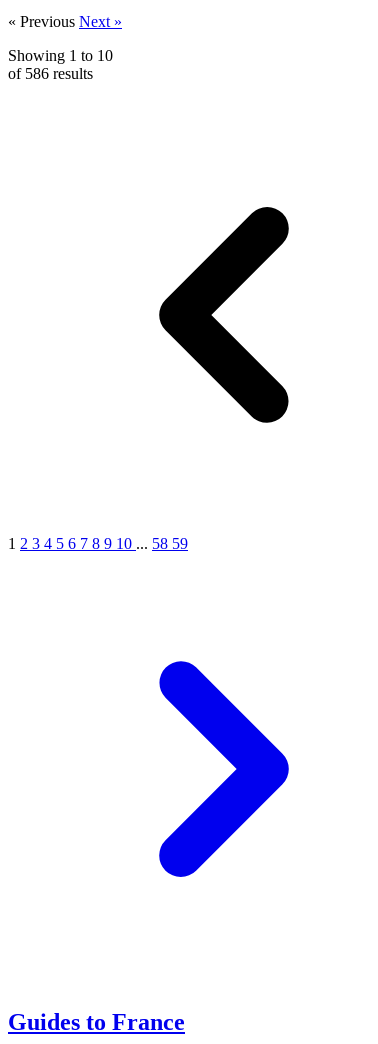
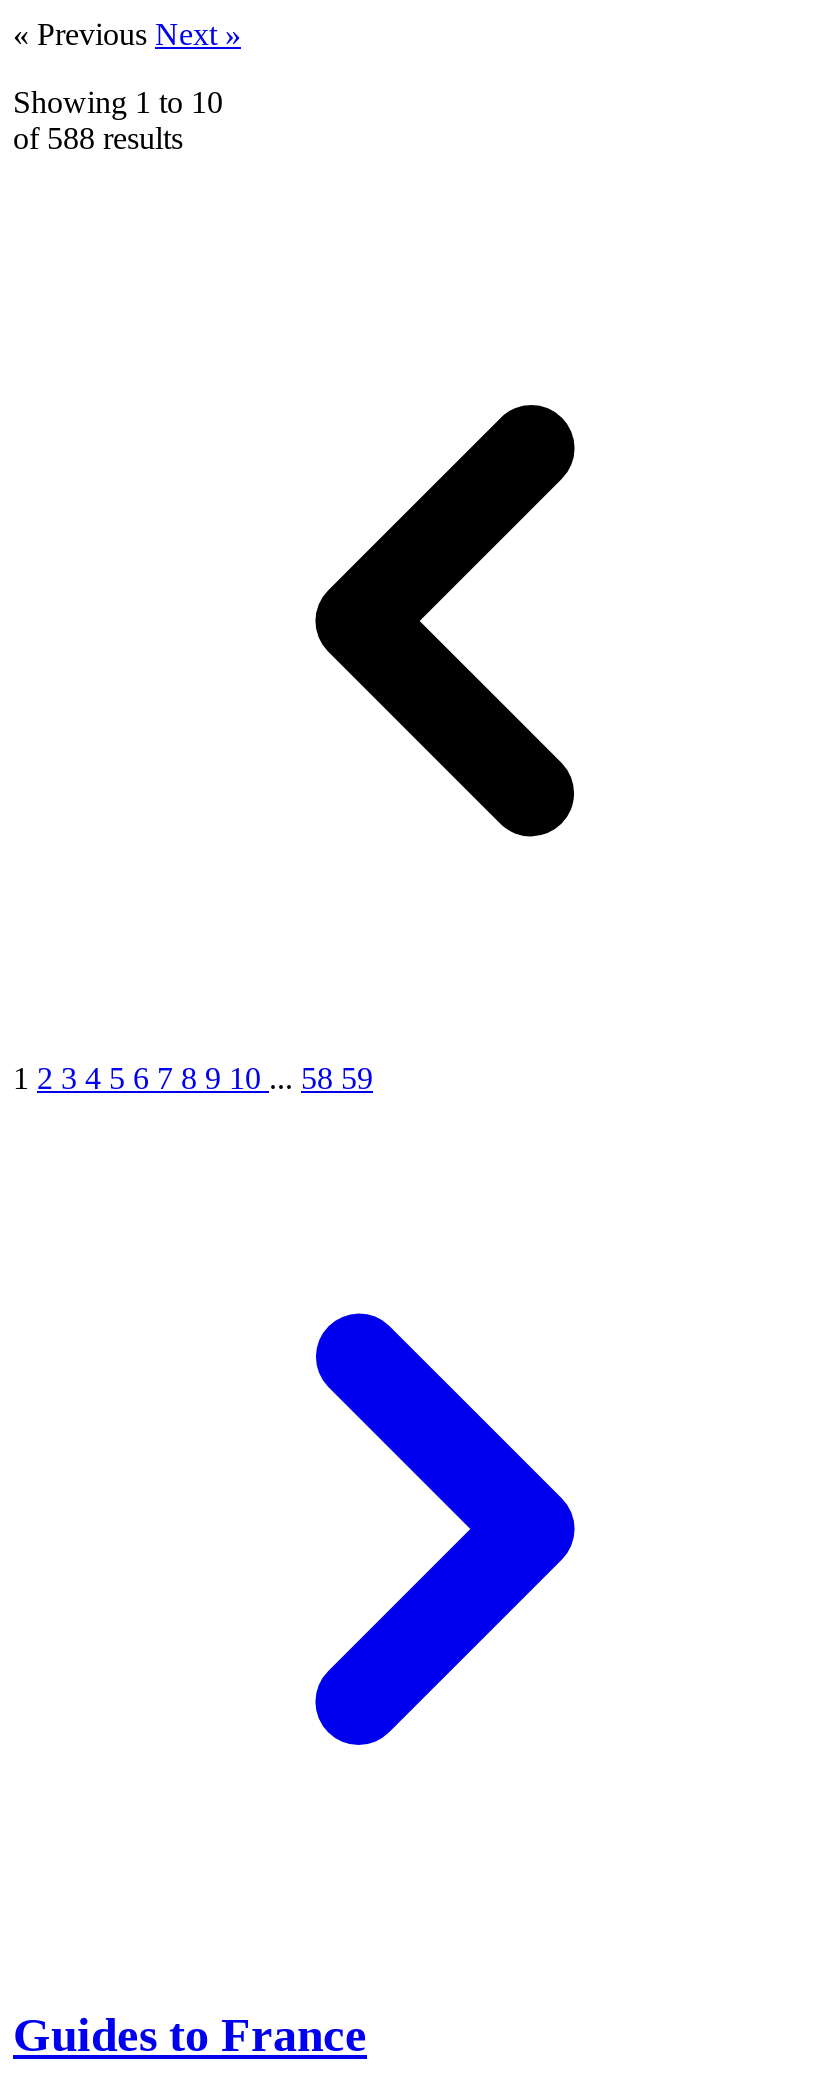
[8,65,93,82] of 586 results -> [13,120,183,154] of 588 results

